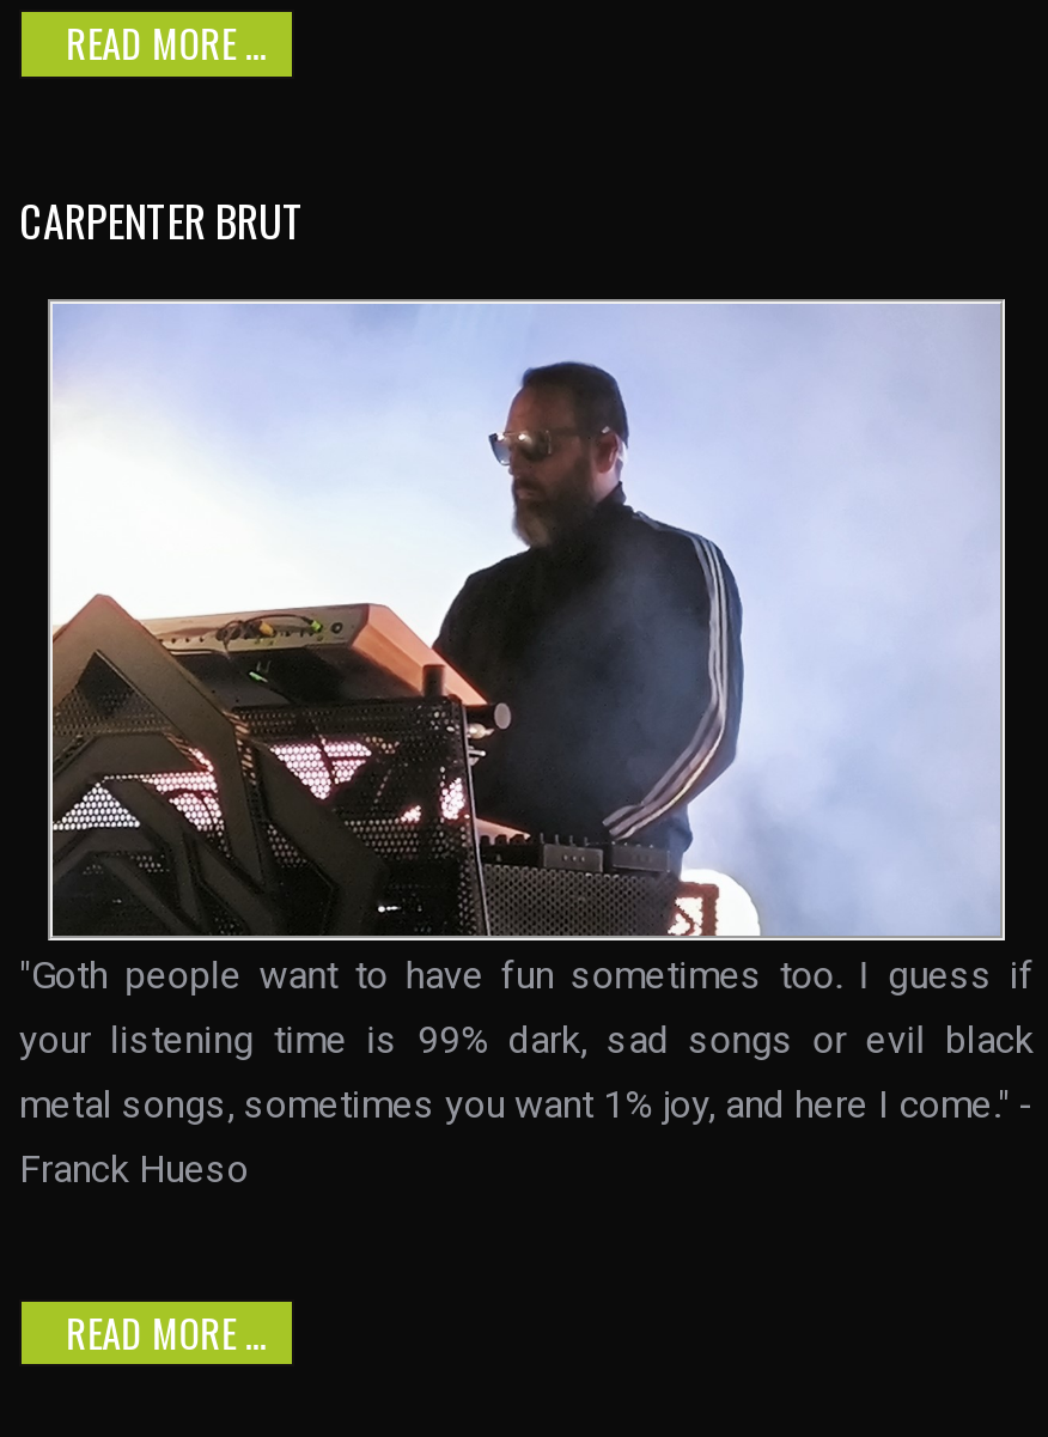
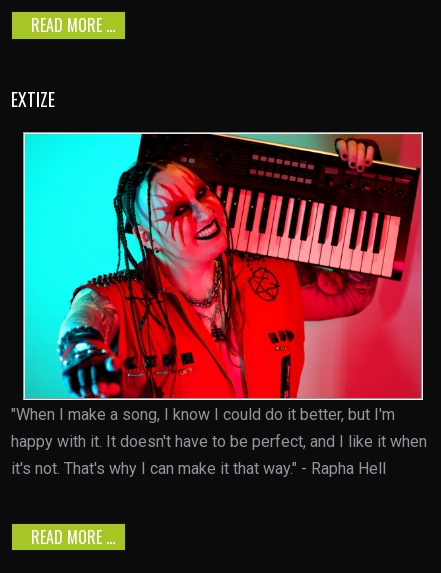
[19,189,304,251] CARPENTER BRUT -> [11,86,55,112] EXTIZE
[19,302,1034,1191] [image] | "Goth people want to have fun sometimes too. I guess if | your listening time is 99% dark, sad songs or evil black | metal songs, sometimes you want 1% joy, and here I come." - | Franck Hueso -> [11,133,427,478] [image] | "When I make a song, I know I could do it better, but I'm | happy with it. It doesn't have to be perfect, and I like it when | it's not. That's why I can make it that way." - Rapha Hell

